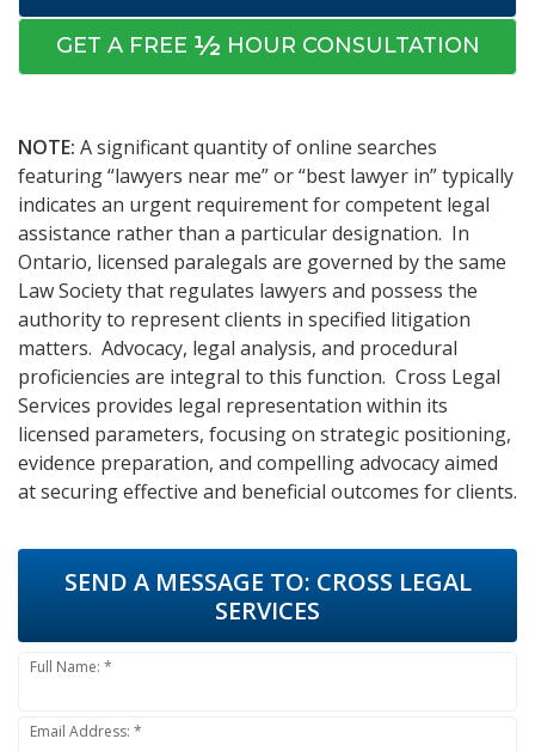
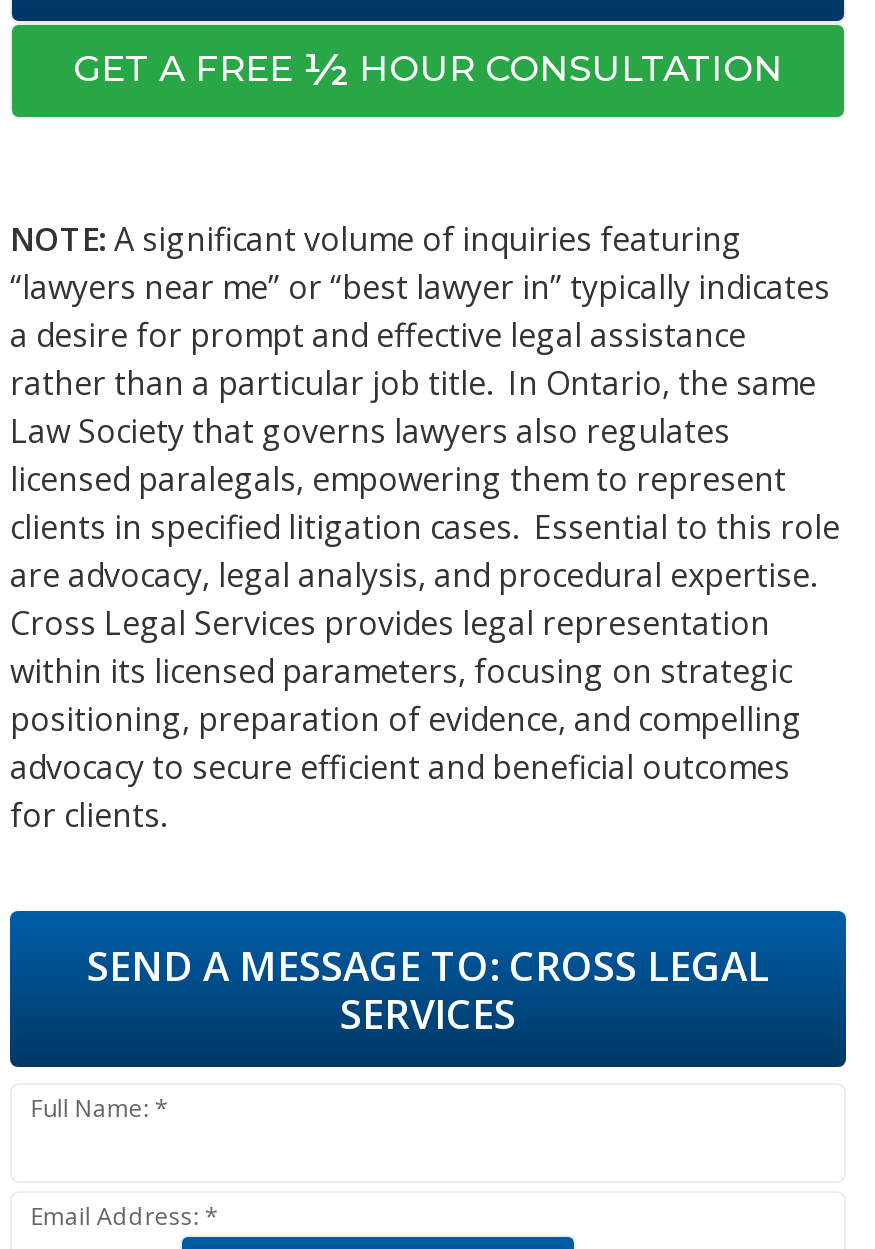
[18,134,517,505] NOTE: A significant quantity of online searches | featuring “lawyers near me” or “best lawyer in” typically | indicates an urgent requirement for competent legal | assistance rather than a particular designation. In | Ontario, licensed paralegals are governed by the same | Law Society that regulates lawyers and possess the | authority to represent clients in specified litigation | matters. Advocacy, legal analysis, and procedural | proficiencies are integral to this function. Cross Legal | Services provides legal representation within its | licensed parameters, focusing on strategic positioning, | evidence preparation, and compelling advocacy aimed | at securing effective and beneficial outcomes for clients. -> [10,217,840,837] NOTE: A significant volume of inquiries featuring | “lawyers near me” or “best lawyer in” typically indicates | a desire for prompt and effective legal assistance | rather than a particular job title. In Ontario, the same | Law Society that governs lawyers also regulates | licensed paralegals, empowering them to represent | clients in specified litigation cases. Essential to this role | are advocacy, legal analysis, and procedural expertise. | Cross Legal Services provides legal representation | within its licensed parameters, focusing on strategic | positioning, preparation of evidence, and compelling | advocacy to secure efficient and beneficial outcomes | for clients.

